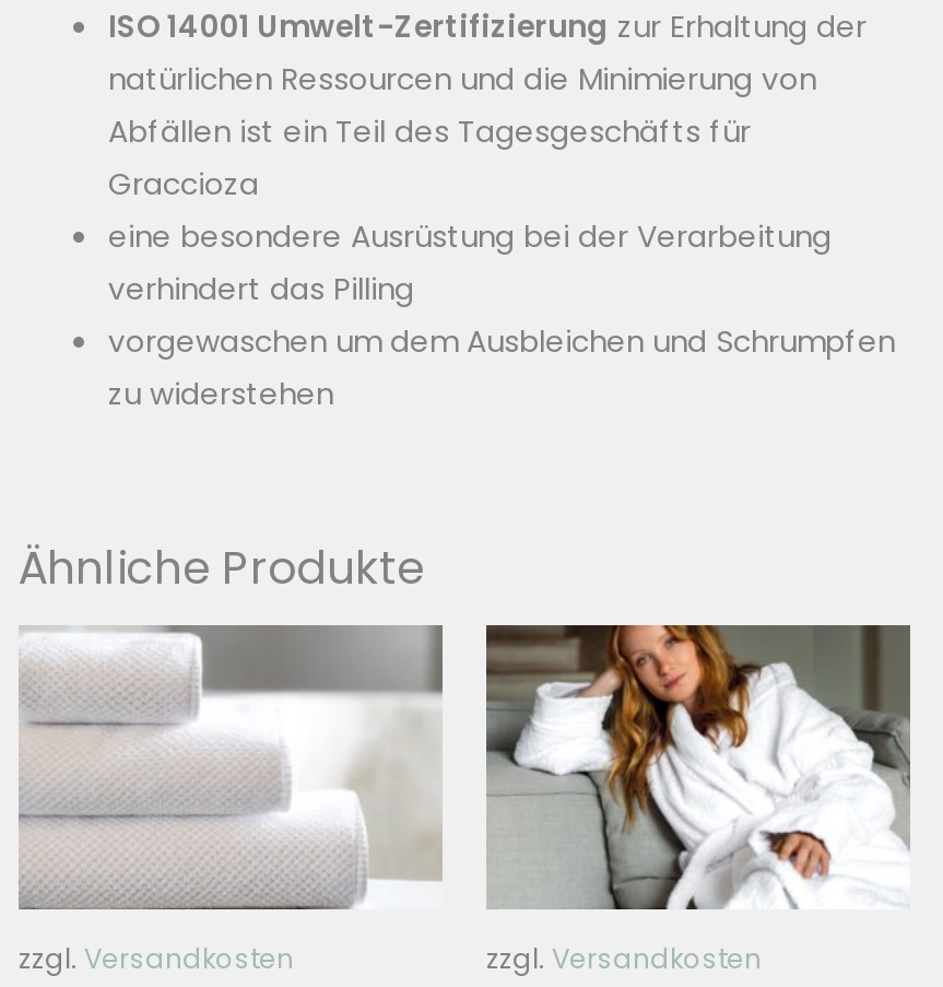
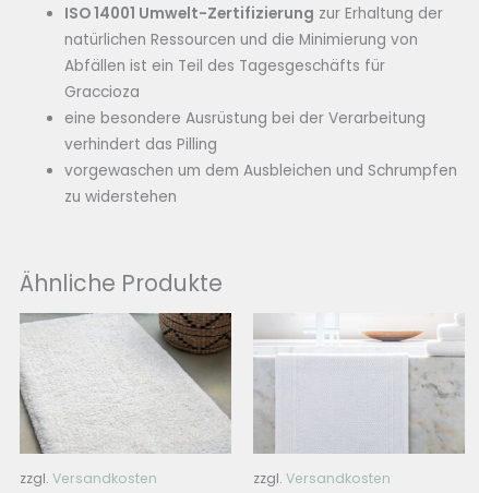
[19,623,445,912] [image] -> [20,312,232,454] [image]
[484,623,912,912] [image] -> [253,312,466,455] [image]

